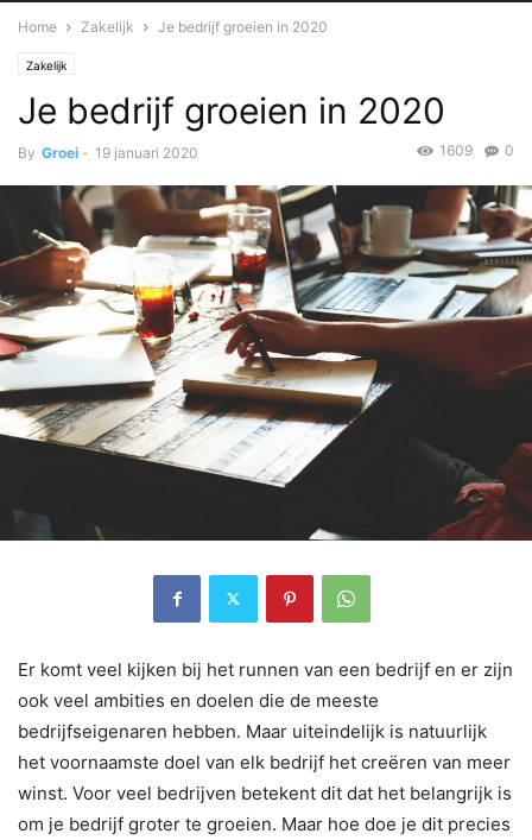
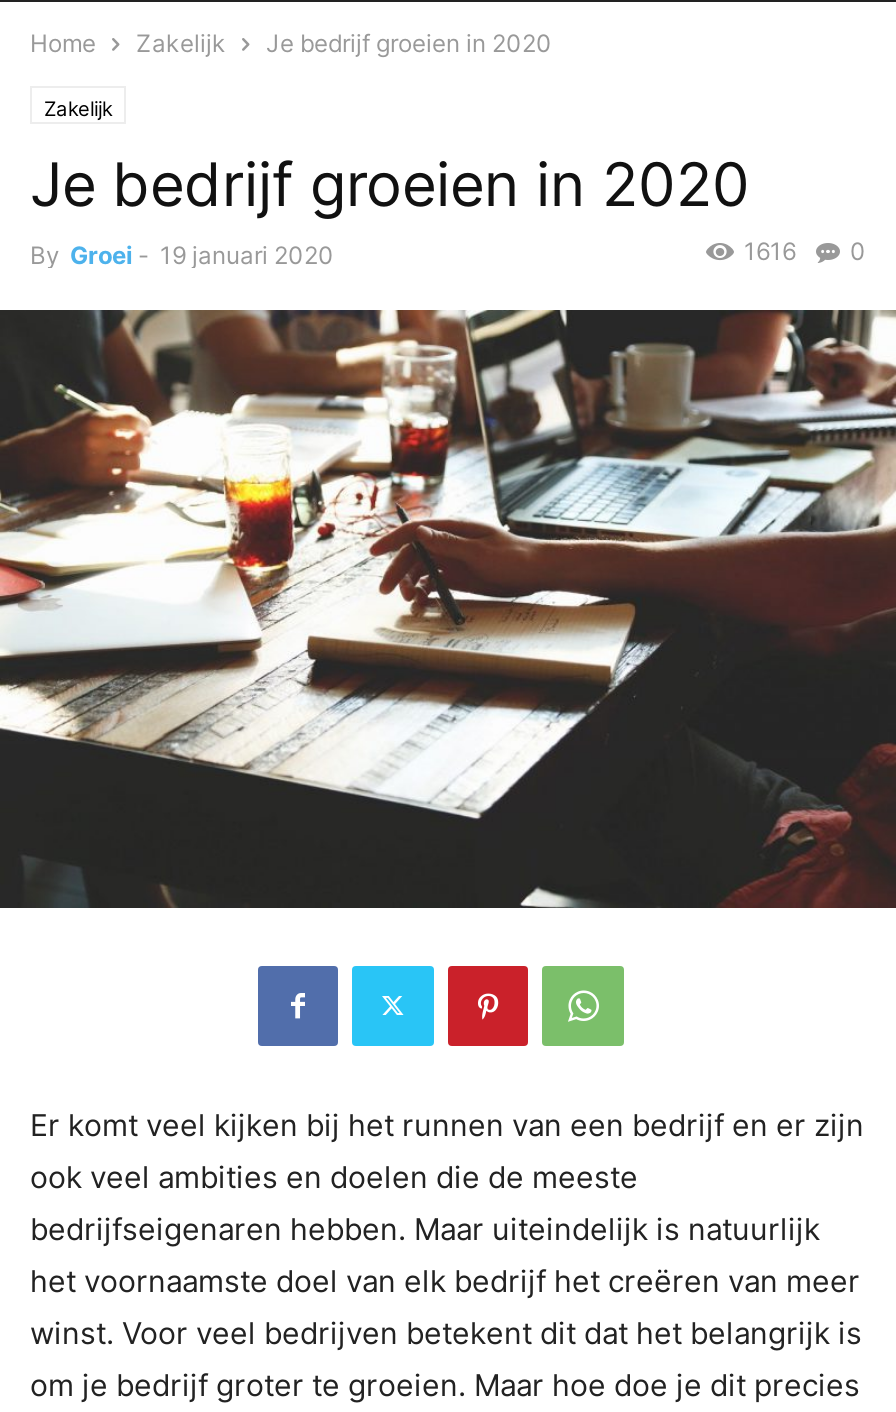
[439,141,514,159] 1609 0 -> [744,236,866,266] 1616 0

